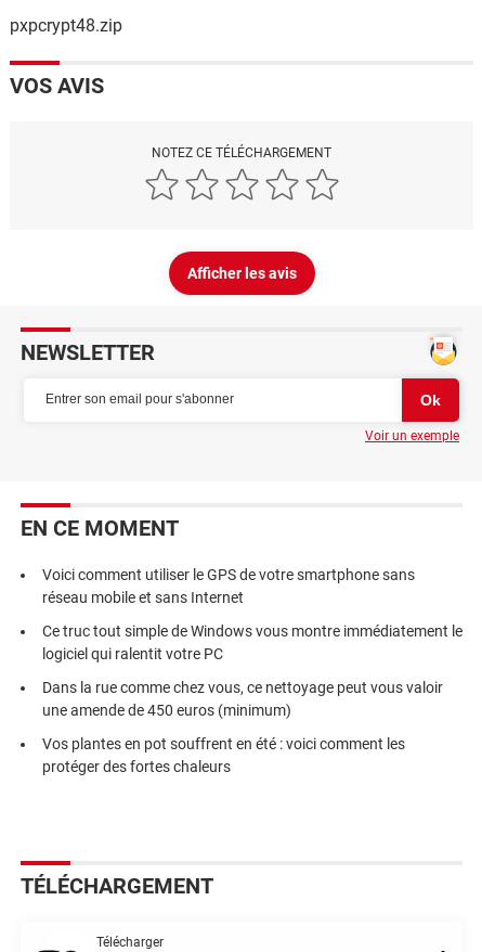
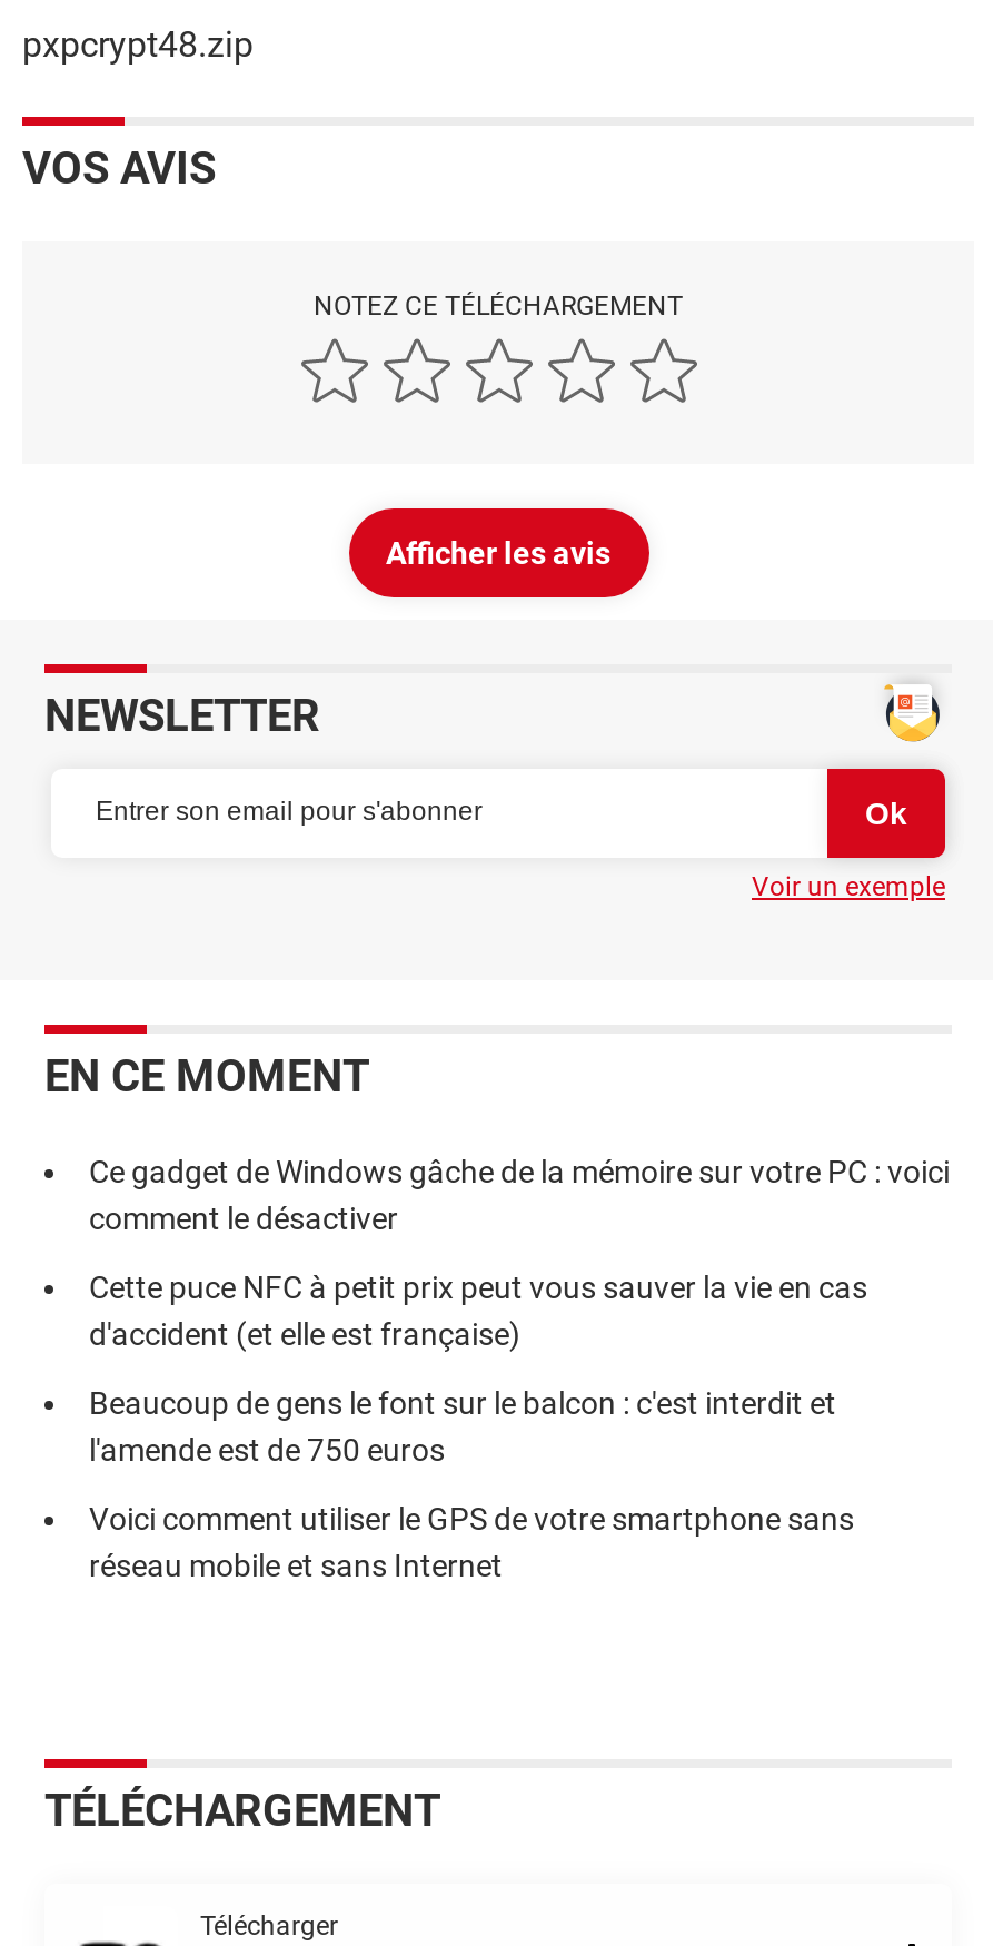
none -> [89,1153,950,1467] Ce gadget de Windows gâche de la mémoire sur votre PC : voici | comment le désactiver | Cette puce NFC à petit prix peut vous sauver la vie en cas | d'accident (et elle est française) | Beaucoup de gens le font sur le balcon : c'est interdit et | l'amende est de 750 euros
moved [42,566,415,606] -> [89,1500,854,1583]: Voici comment utiliser le GPS de votre smartphone sans | réseau mobile et sans Internet
[42,622,463,775] Ce truc tout simple de Windows vous montre immédiatement le | logiciel qui ralentit votre PC | Dans la rue comme chez vous, ce nettoyage peut vous valoir | une amende de 450 euros (minimum) | Vos plantes en pot souffrent en été : voici comment les | protéger des fortes chaleurs -> none

